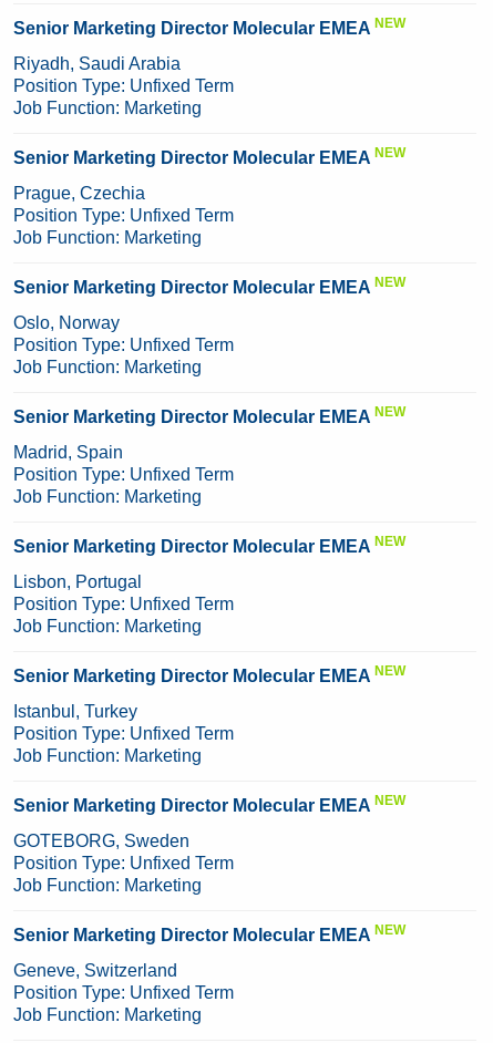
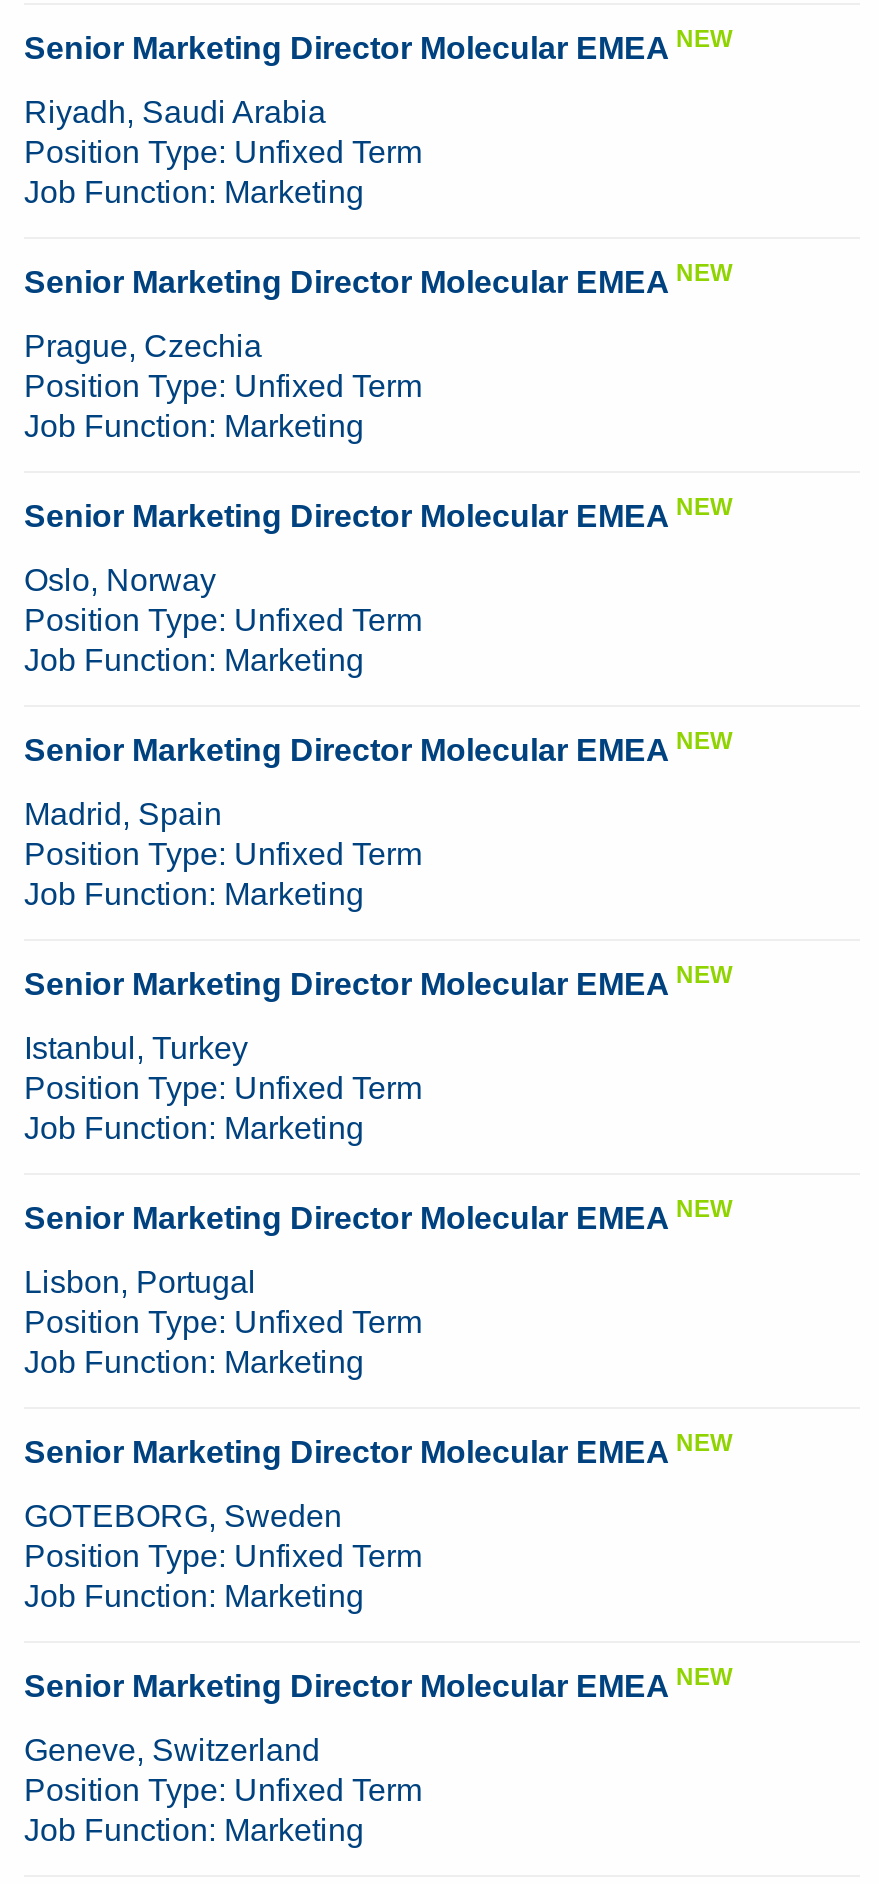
moved [13,572,142,591] -> [24,1265,256,1299]: Lisbon, Portugal
moved [13,702,137,721] -> [24,1031,248,1065]: Istanbul, Turkey

